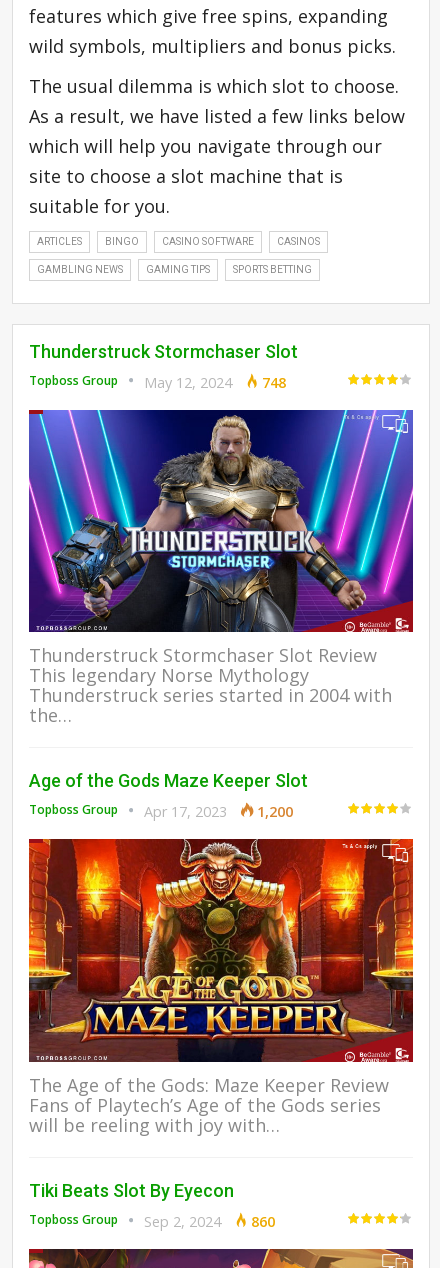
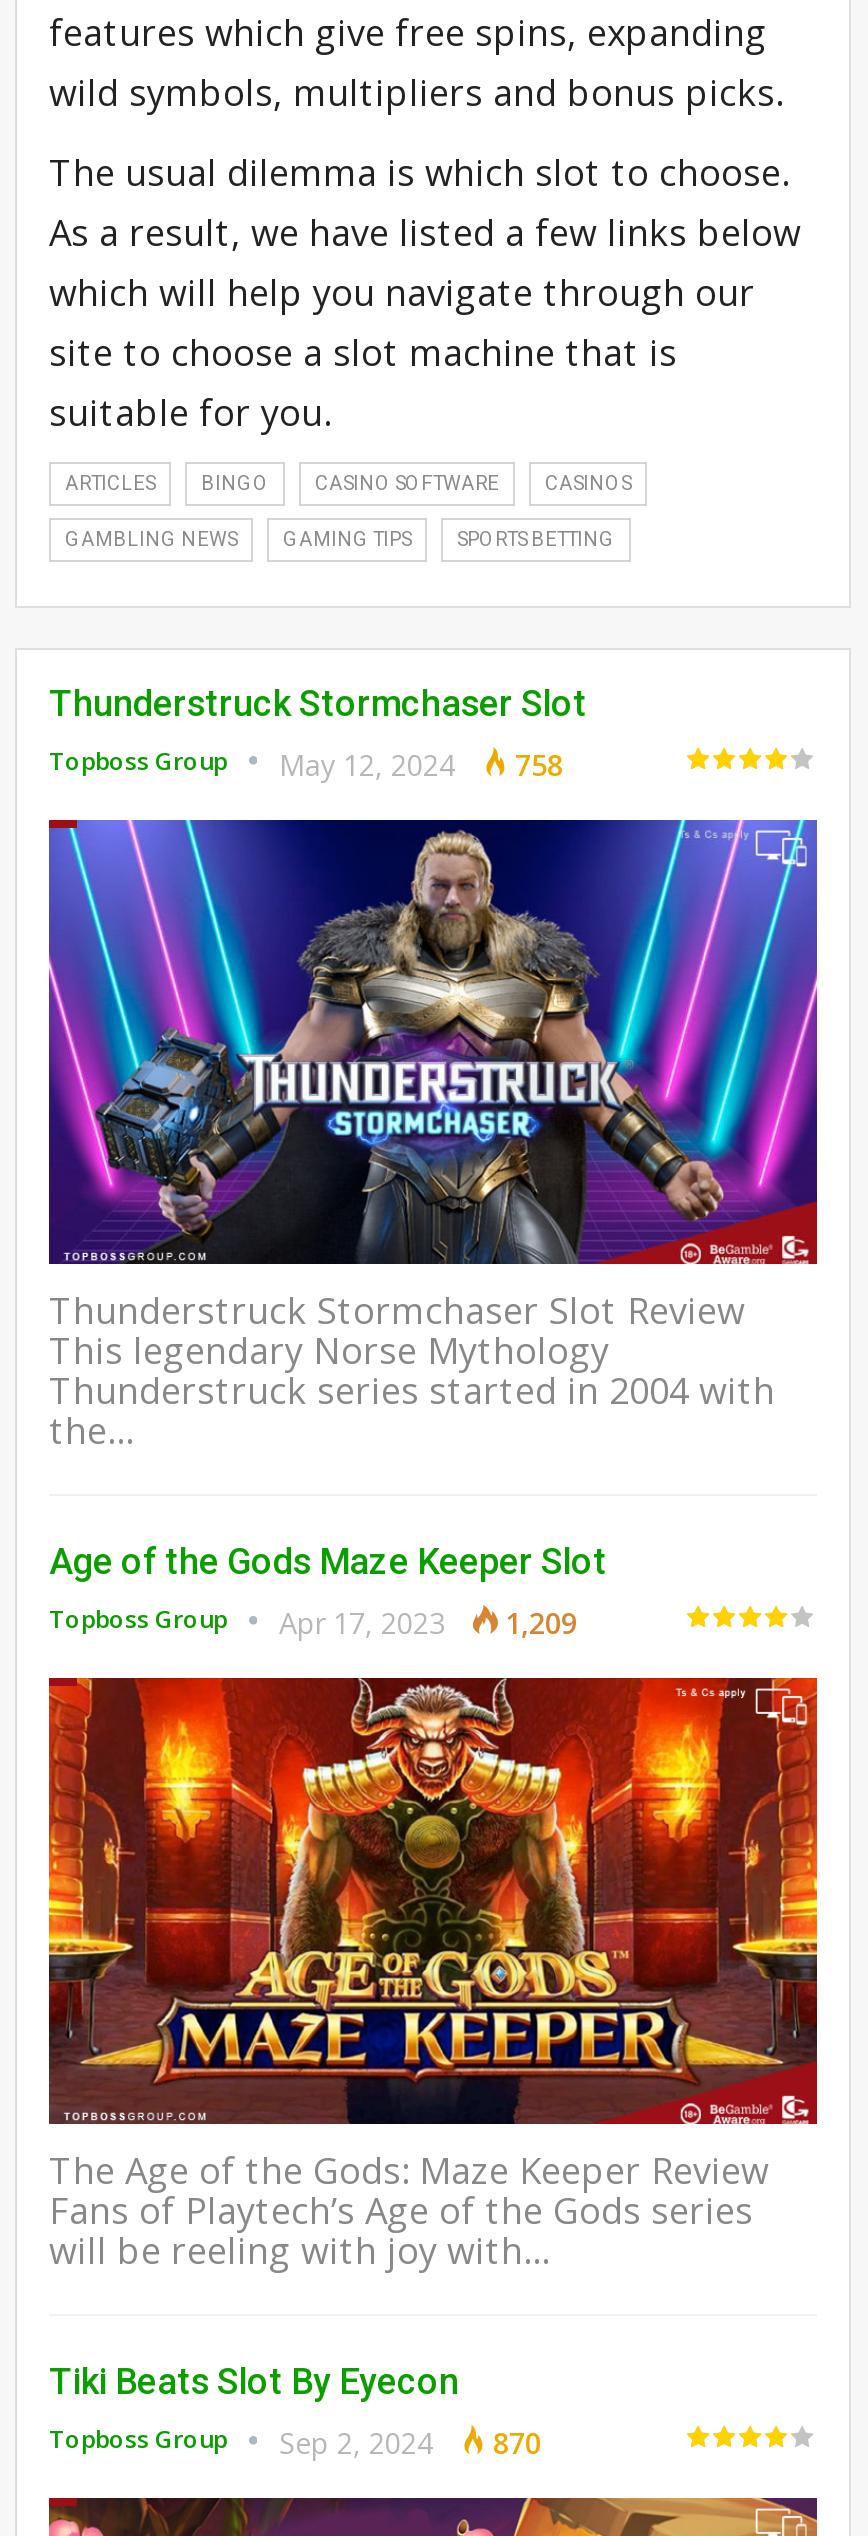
[29,372,286,392] Topboss Group May 12, 2024 748 -> [49,743,563,783] Topboss Group May 12, 2024 758
[29,801,293,821] Topboss Group Apr 17, 2023 1,200 -> [49,1603,577,1643] Topboss Group Apr 17, 2023 1,209
[29,1211,275,1231] Topboss Group Sep 2, 2024 860 -> [49,2422,541,2462] Topboss Group Sep 2, 2024 870

